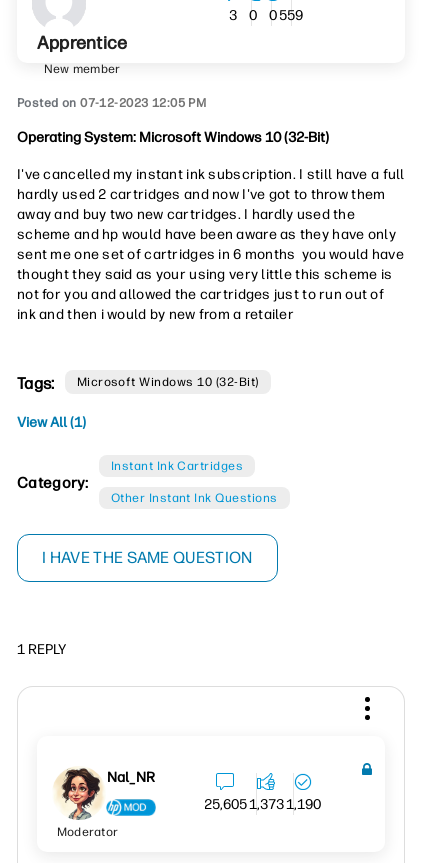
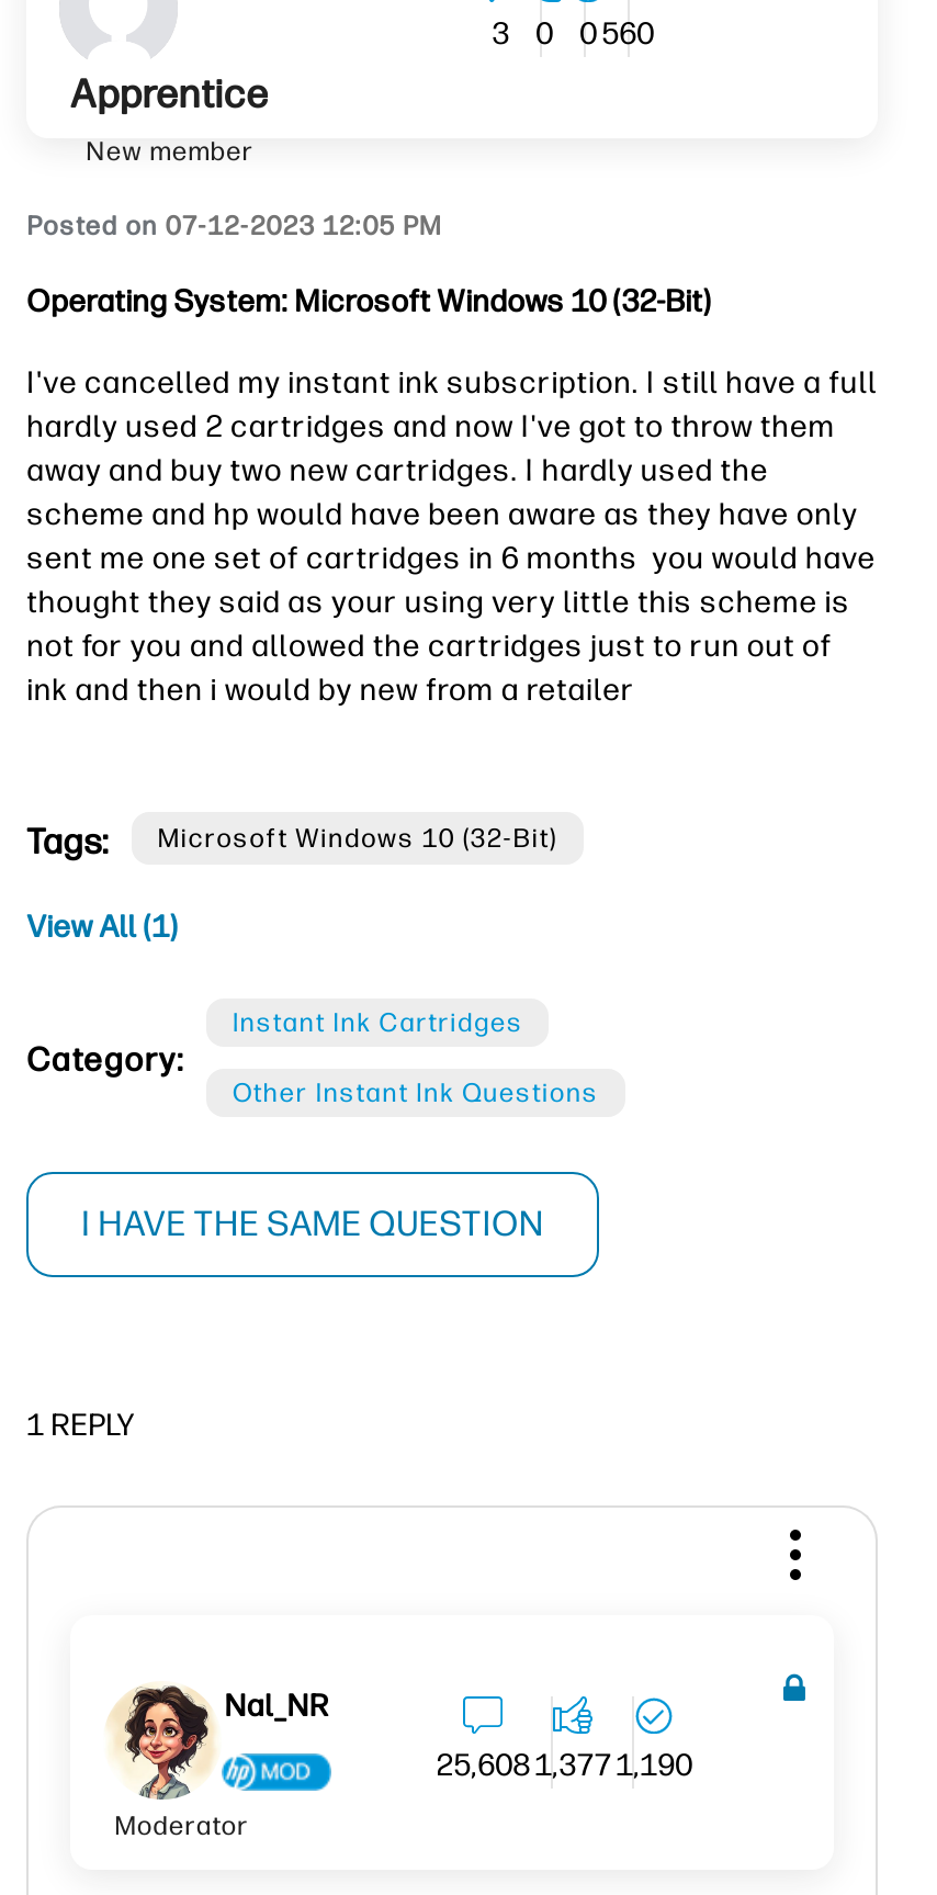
[229,6,303,24] 3 0 0 559 -> [492,14,654,53] 3 0 0 560
[203,796,320,813] 25,605 1,373 1,190 -> [436,1747,692,1784] 25,608 1,377 1,190

